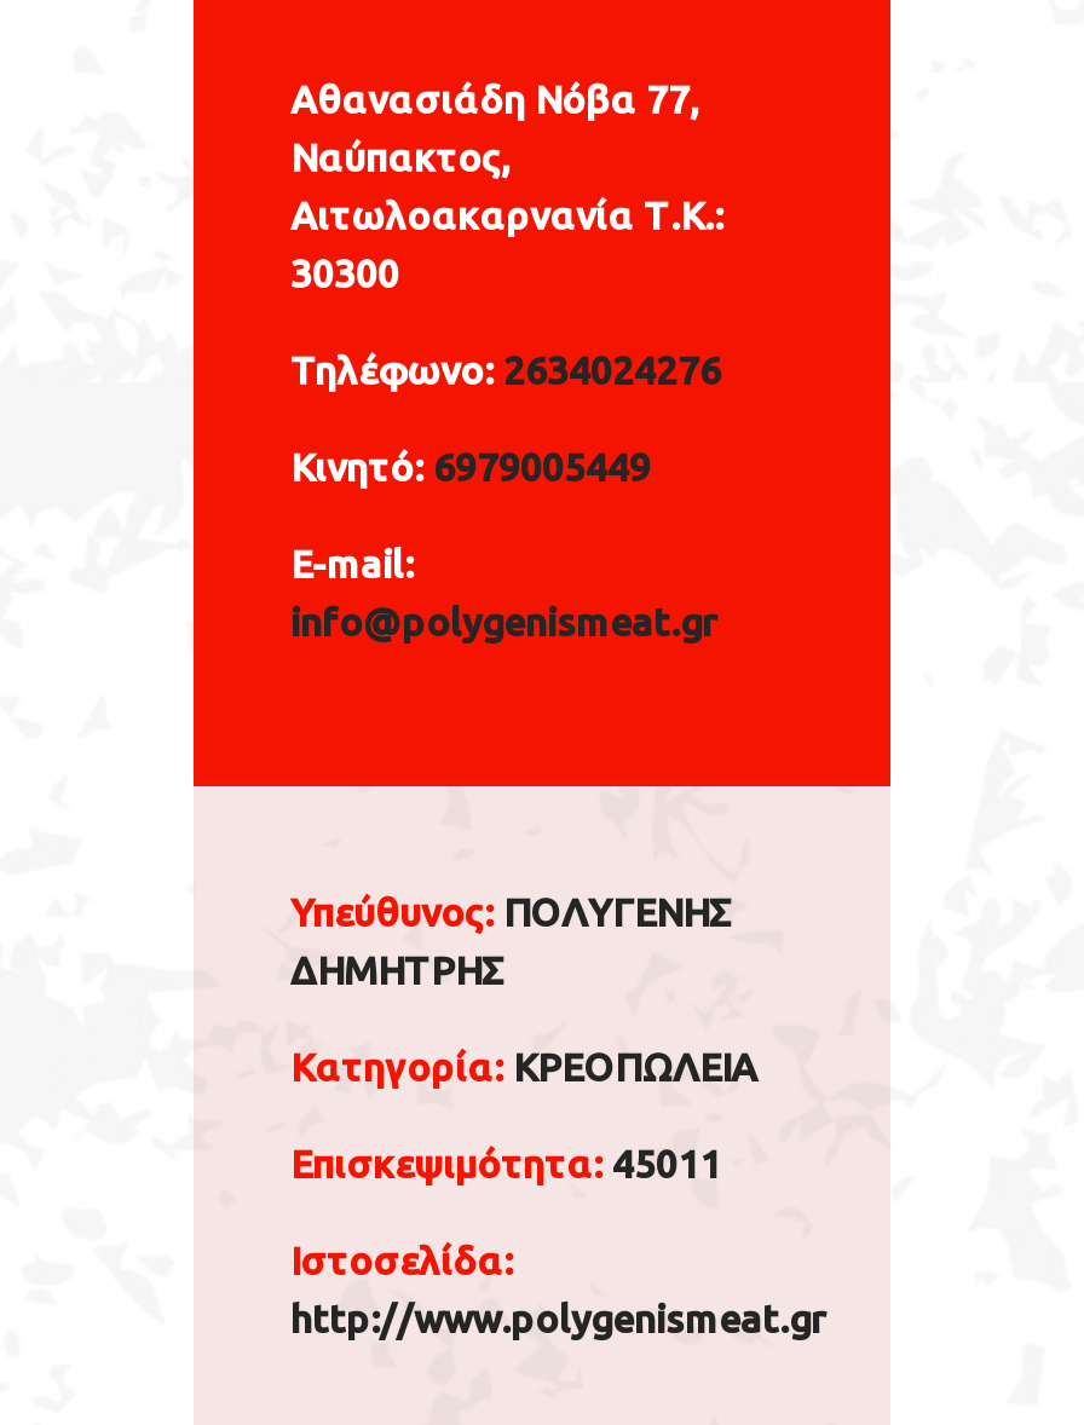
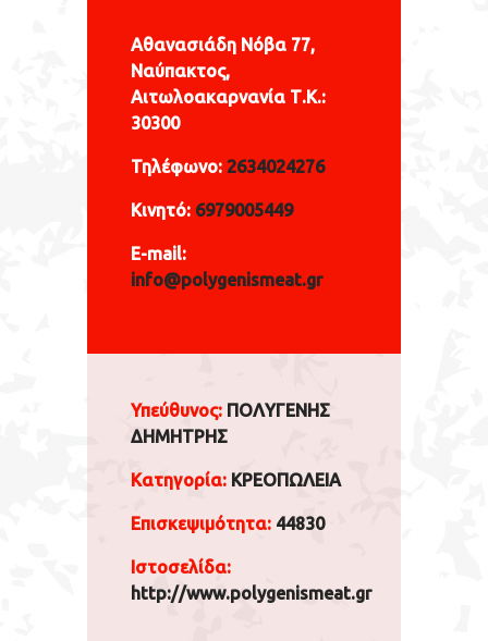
[290,1142,721,1185] Επισκεψιμότητα: 45011 -> [131,514,325,533] Επισκεψιμότητα: 44830

